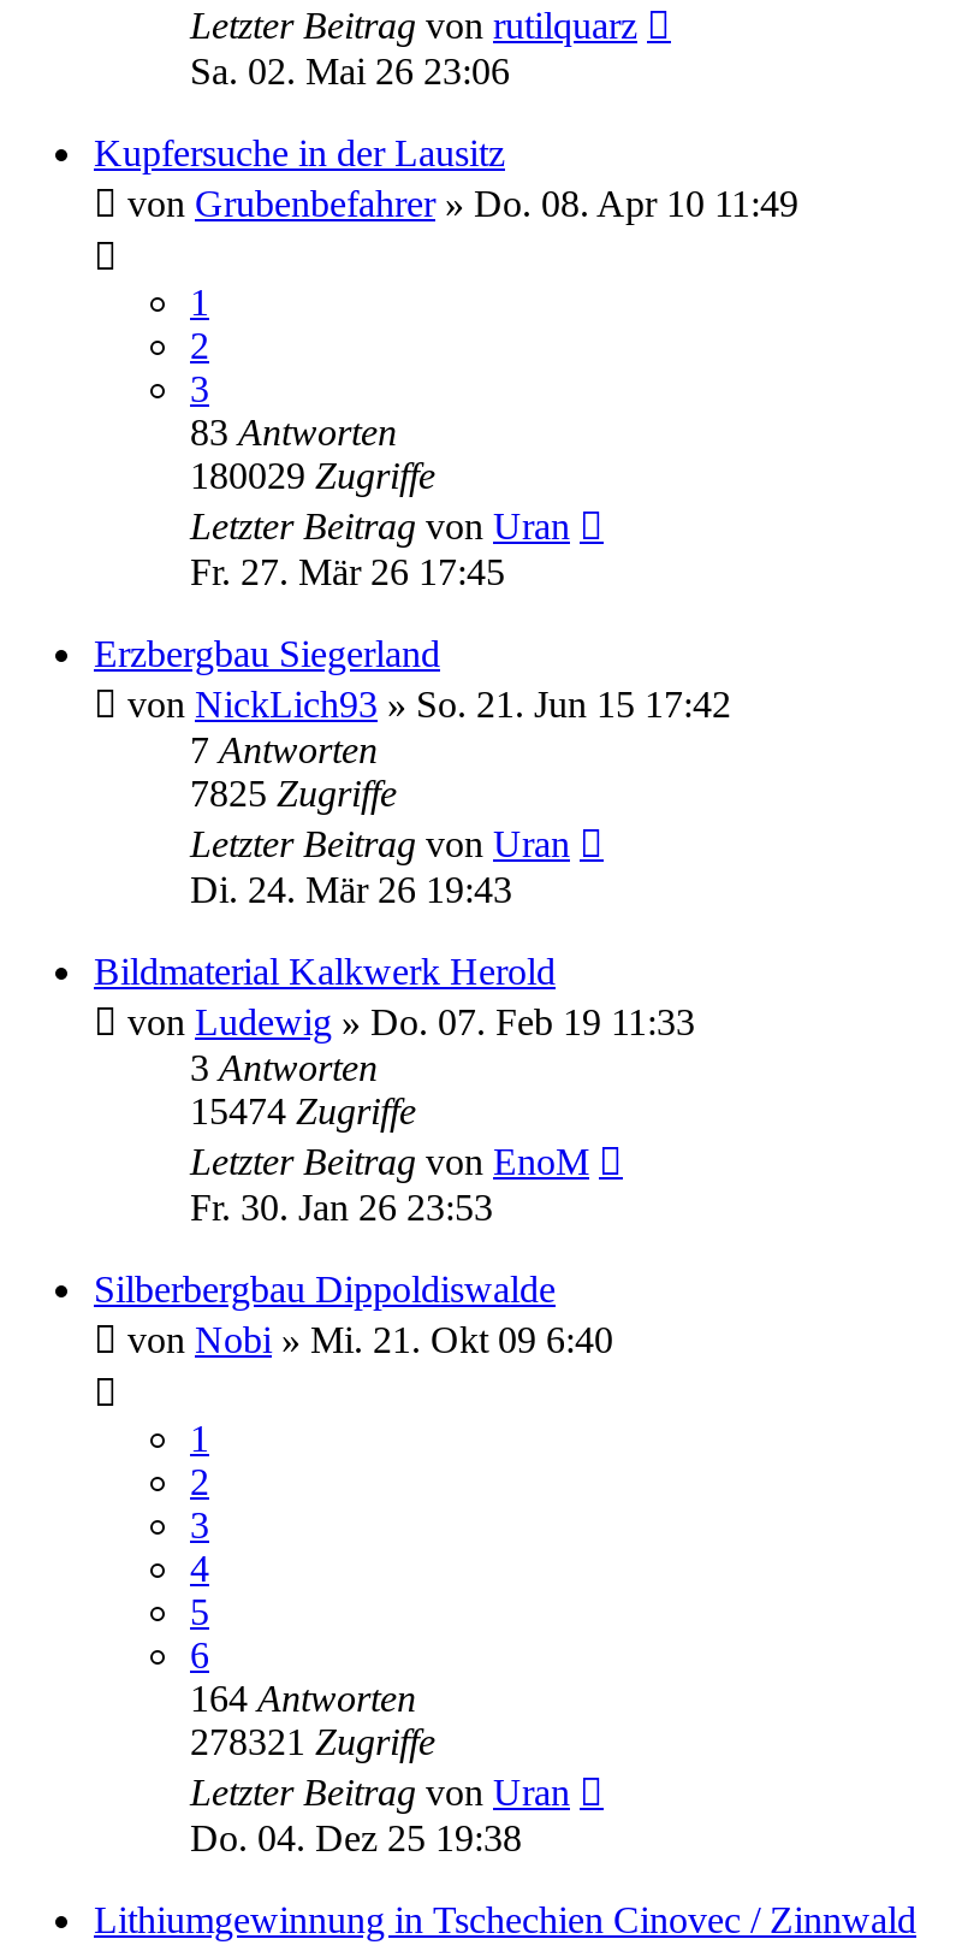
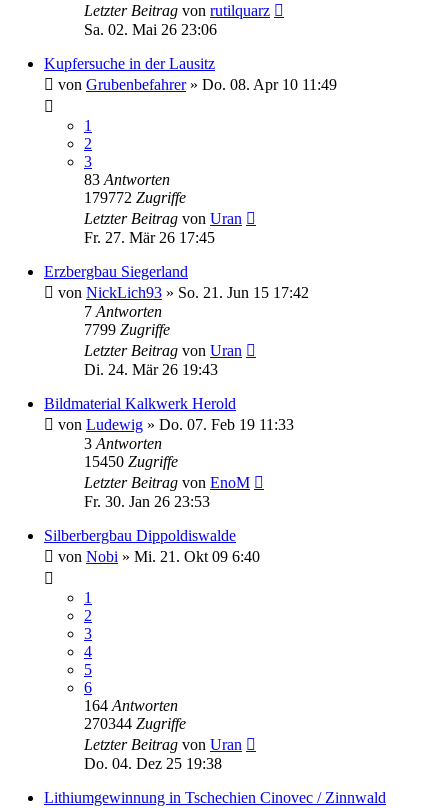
[190,455,435,496] 180029 Zugriffe -> [84,189,186,206] 179772 Zugriffe
[190,773,397,814] 7825 Zugriffe -> [84,321,170,338] 7799 Zugriffe
[190,1090,416,1131] 15474 Zugriffe -> [84,453,178,470] 15450 Zugriffe
[190,1721,435,1762] 278321 Zugriffe -> [84,715,186,732] 270344 Zugriffe

